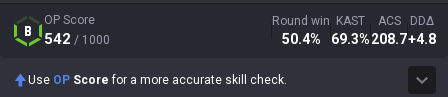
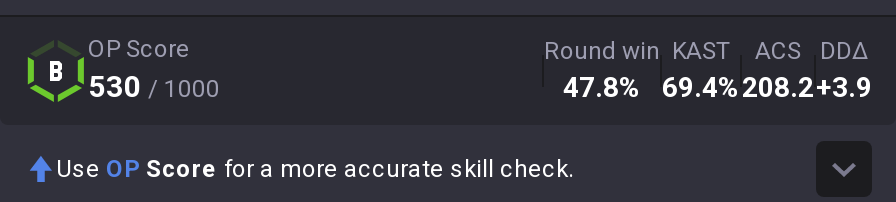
[44,29,110,47] 542 / 1000 -> [88,68,220,104] 530 / 1000
[281,30,320,46] 50.4% -> [563,70,641,102] 47.8%
[331,30,370,46] 69.3% -> [662,70,740,102] 69.4%
[371,30,407,46] 208.7 -> [742,70,814,102] 208.2
[408,30,436,46] +4.8 -> [816,70,872,102] +3.9

